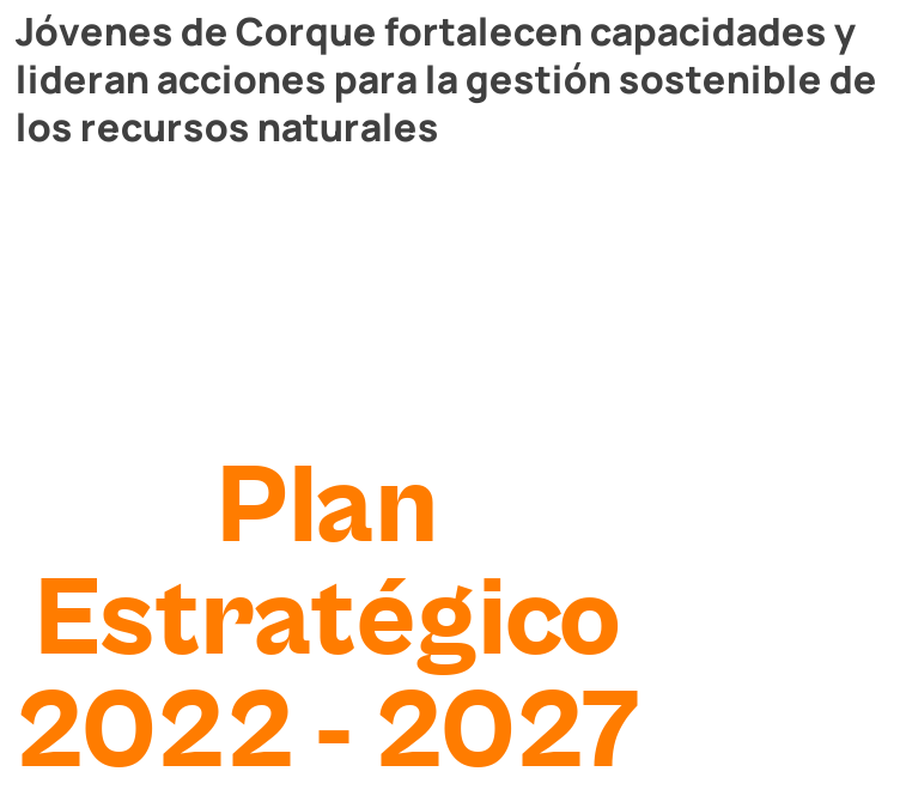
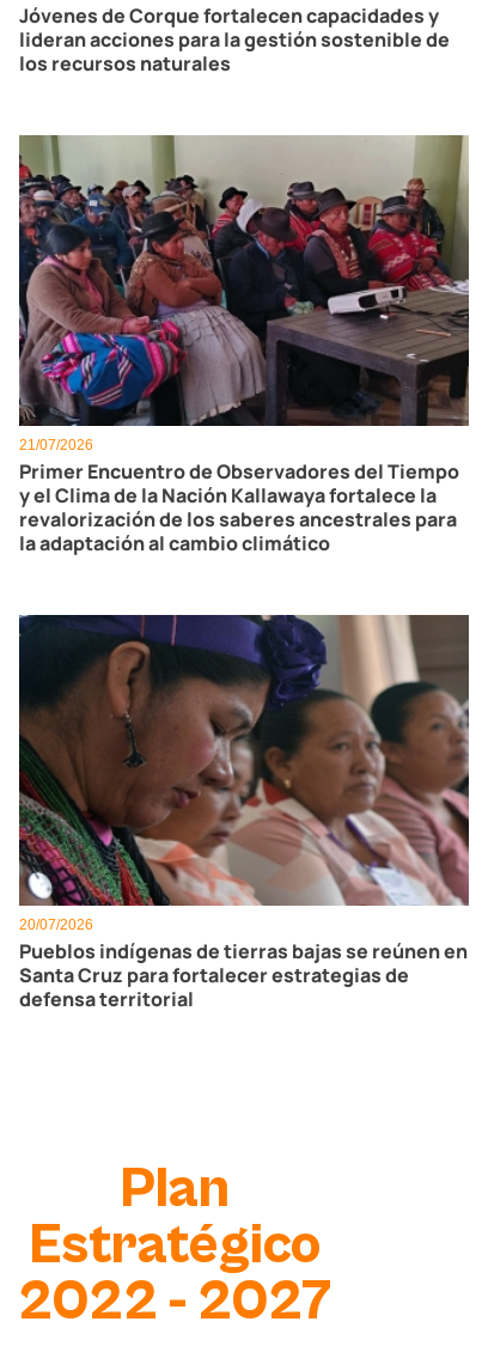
none -> [18,134,470,557] [image] | 21/07/2026 | Primer Encuentro de Observadores del Tiempo | y el Clima de la Nación Kallawaya fortalece la | revalorización de los saberes ancestrales para | la adaptación al cambio climático
none -> [18,614,470,1013] [image] | 20/07/2026 | Pueblos indígenas de tierras bajas se reúnen en | Santa Cruz para fortalecer estrategias de | defensa territorial

